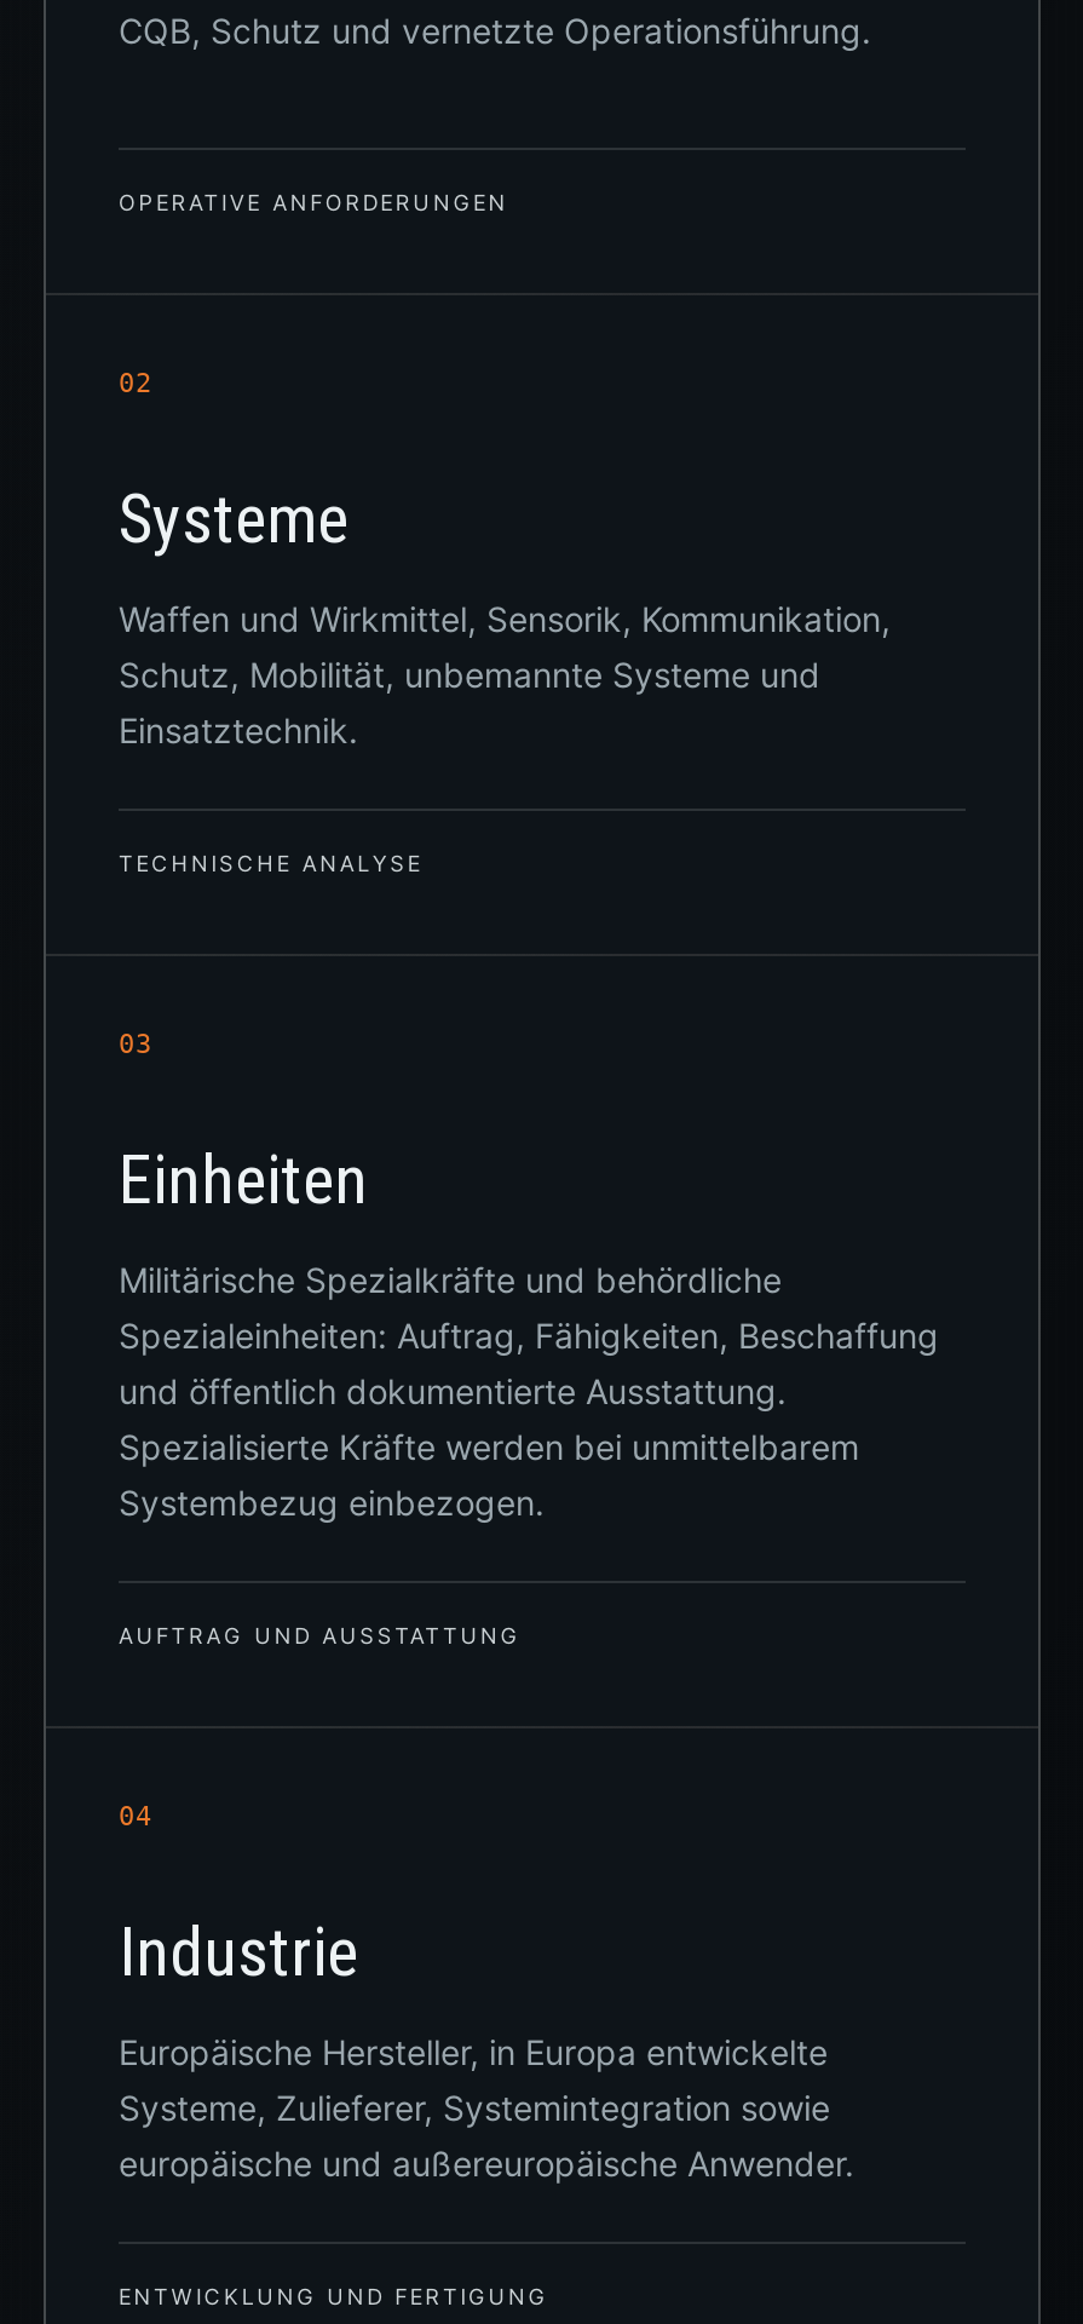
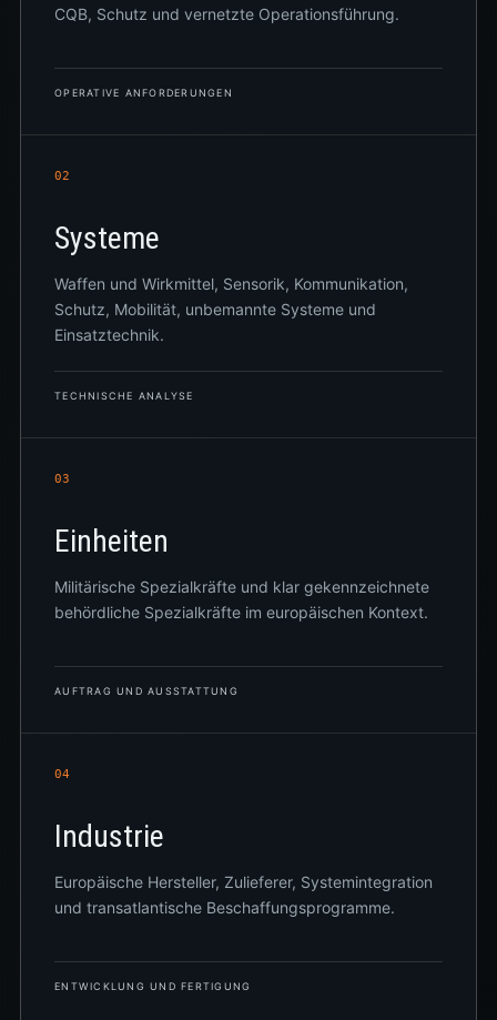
[119,1259,939,1523] Militärische Spezialkräfte und behördliche | Spezialeinheiten: Auftrag, Fähigkeiten, Beschaffung | und öffentlich dokumentierte Ausstattung. | Spezialisierte Kräfte werden bei unmittelbarem | Systembezug einbezogen. -> [54,577,429,622] Militärische Spezialkräfte und klar gekennzeichnete | behördliche Spezialkräfte im europäischen Kontext.
[119,2031,854,2184] Europäische Hersteller, in Europa entwickelte | Systeme, Zulieferer, Systemintegration sowie | europäische und außereuropäische Anwender. -> [54,872,433,917] Europäische Hersteller, Zulieferer, Systemintegration | und transatlantische Beschaffungsprogramme.

